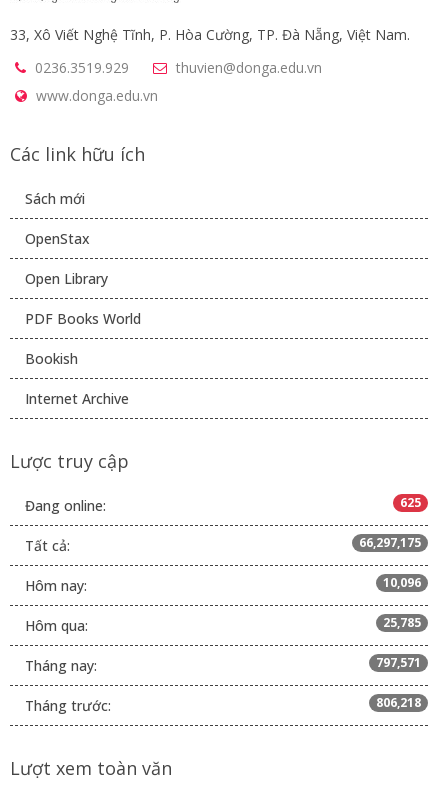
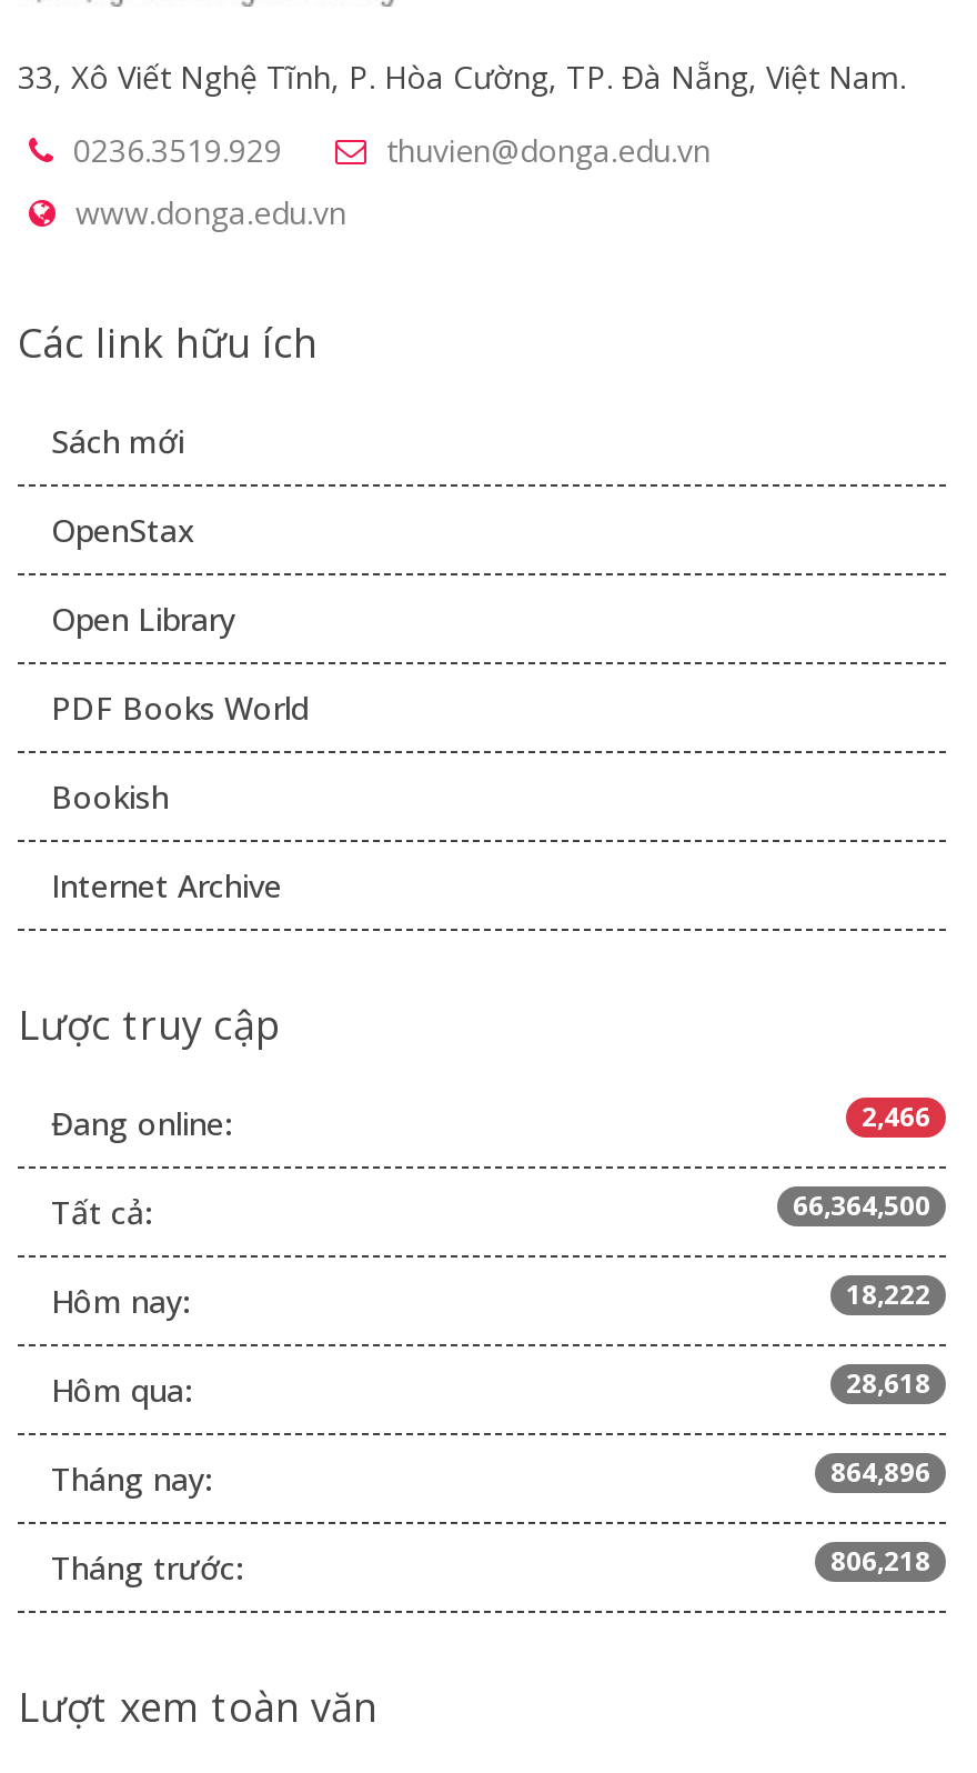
[400,494,421,511] 625 -> [862,1097,930,1135] 2,466
[359,534,421,551] 66,297,175 -> [793,1186,930,1224] 66,364,500
[383,574,421,591] 10,096 -> [846,1275,930,1313] 18,222
[383,614,421,631] 25,785 -> [846,1364,930,1402] 28,618
[376,654,421,671] 797,571 -> [830,1453,930,1490] 864,896

